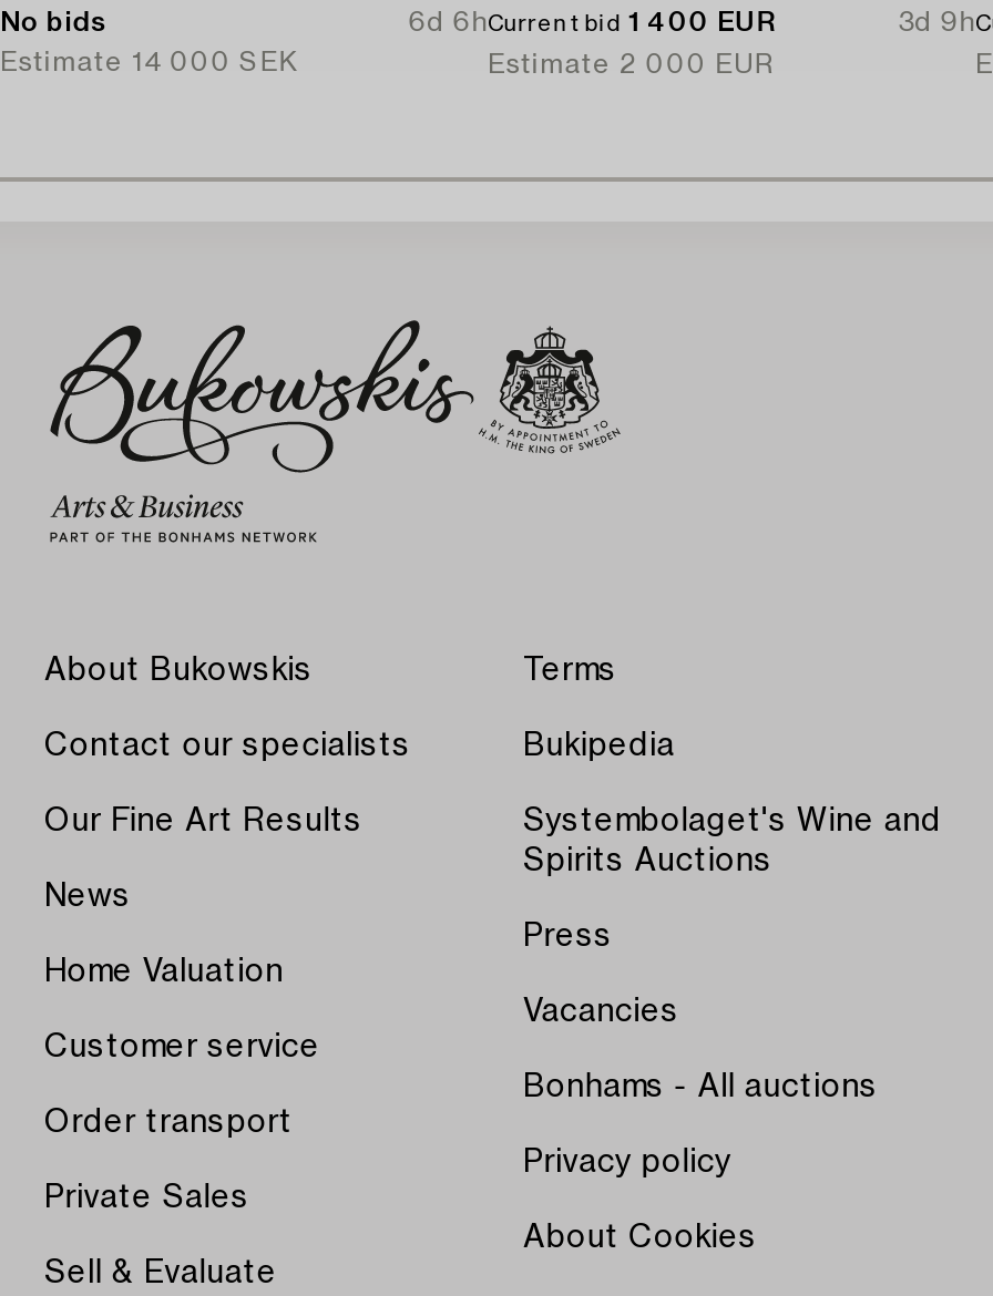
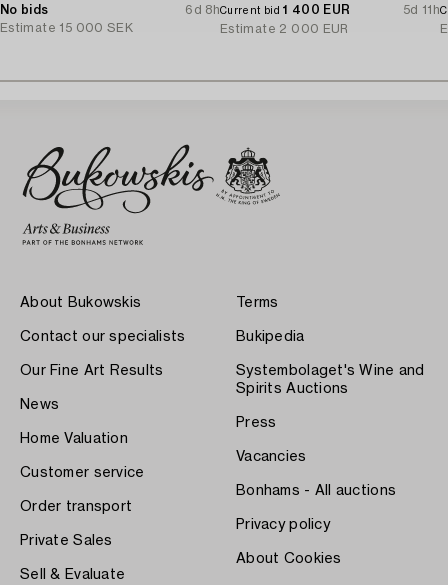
[408,9,777,35] 6d 6h Current bid 1 400 EUR -> [185,4,351,16] 6d 8h Current bid 1 400 EUR
[898,9,975,35] 3d 9h -> [403,4,440,16] 5d 11h
[0,49,297,75] Estimate 14 000 SEK -> [0,22,133,34] Estimate 15 000 SEK

